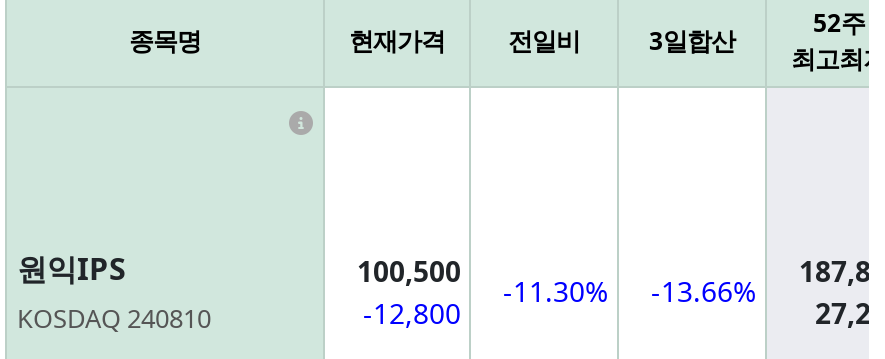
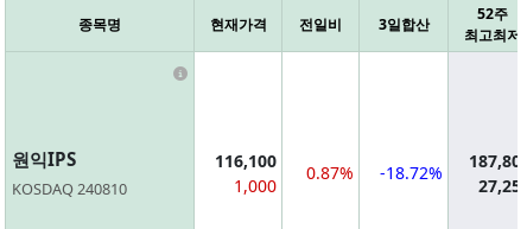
[357,253,461,291] 100,500 -> [215,150,277,173] 116,100
[503,273,609,311] -11.30% -> [306,162,354,184] 0.87%
[651,273,757,311] -13.66% -> [380,162,443,184] -18.72%
[363,295,461,333] -12,800 -> [234,175,277,197] 1,000

